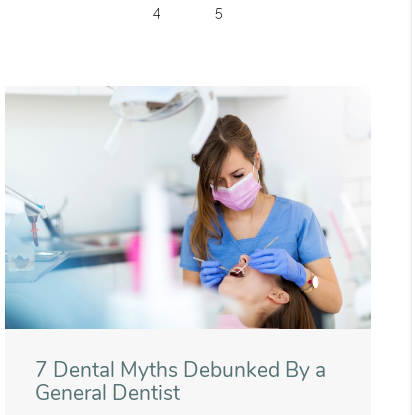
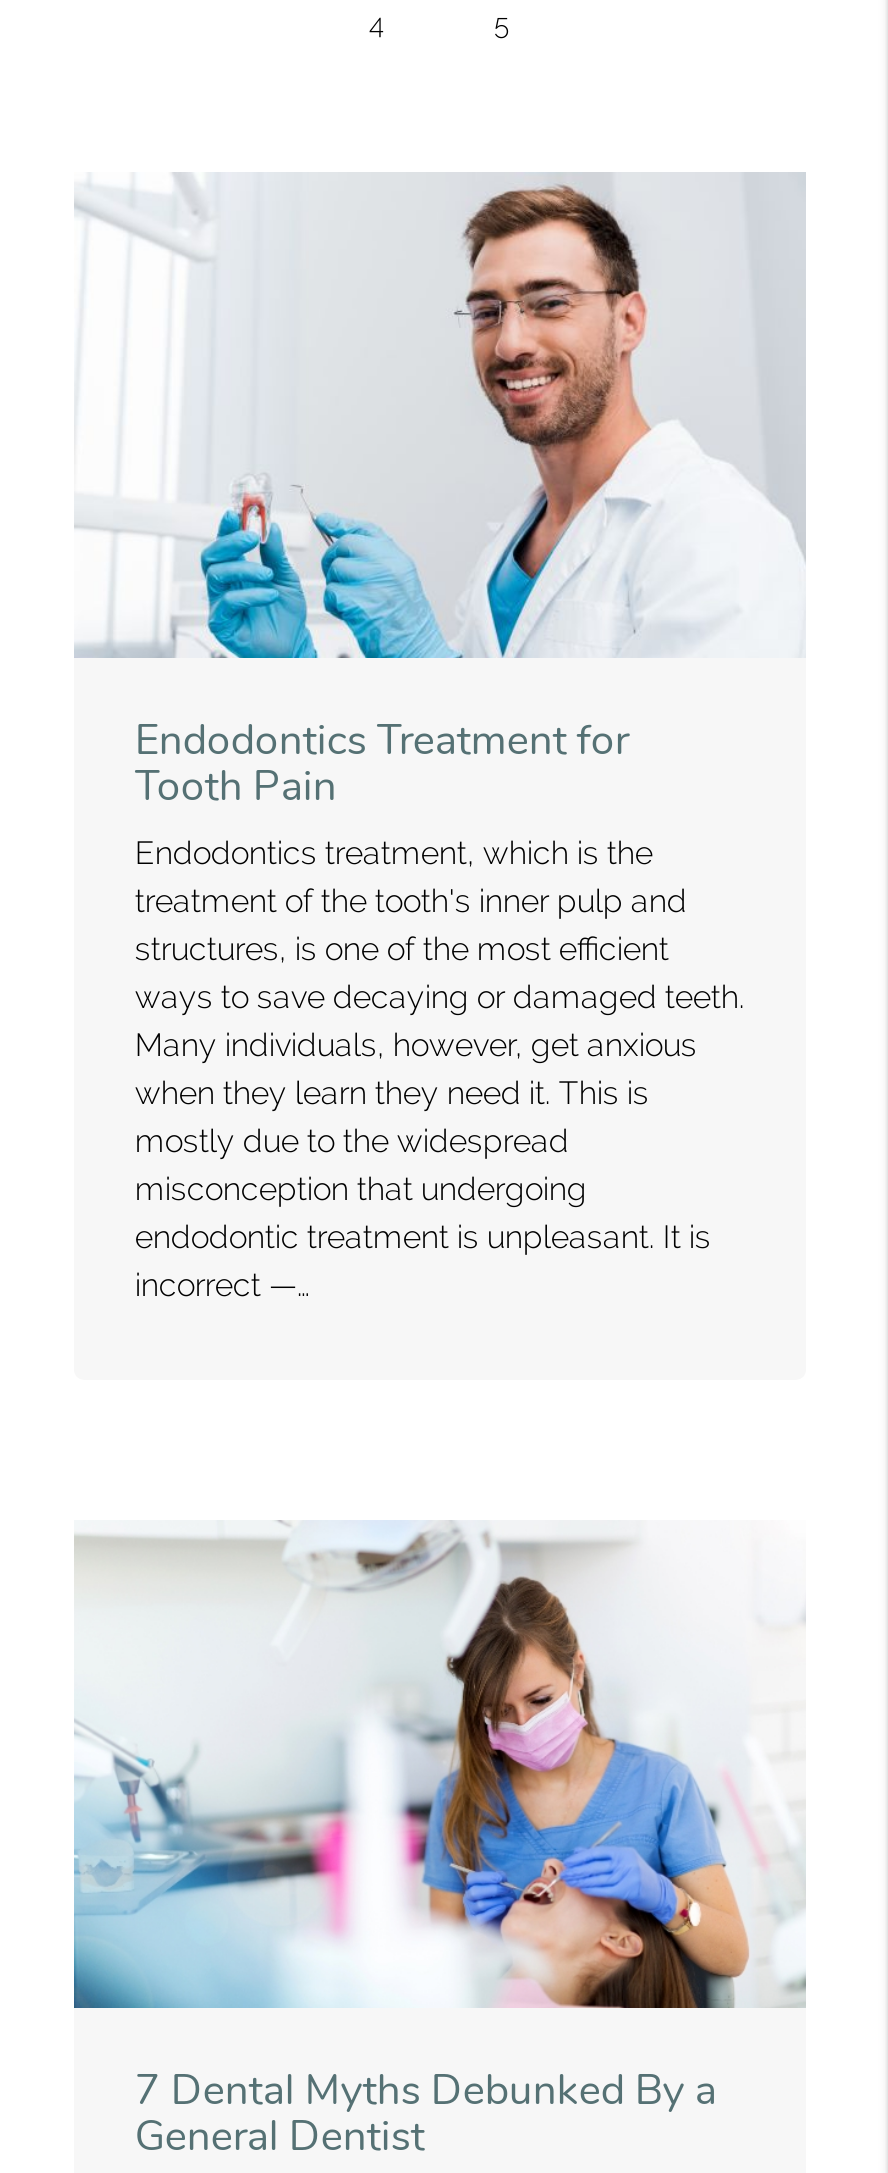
none -> [74,172,806,1304] [image] | Endodontics Treatment for | Tooth Pain | Endodontics treatment, which is the | treatment of the tooth's inner pulp and | structures, is one of the most efficient | ways to save decaying or damaged teeth. | Many individuals, however, get anxious | when they learn they need it. This is | mostly due to the widespread | misconception that undergoing | endodontic treatment is unpleasant. It is | incorrect —…

